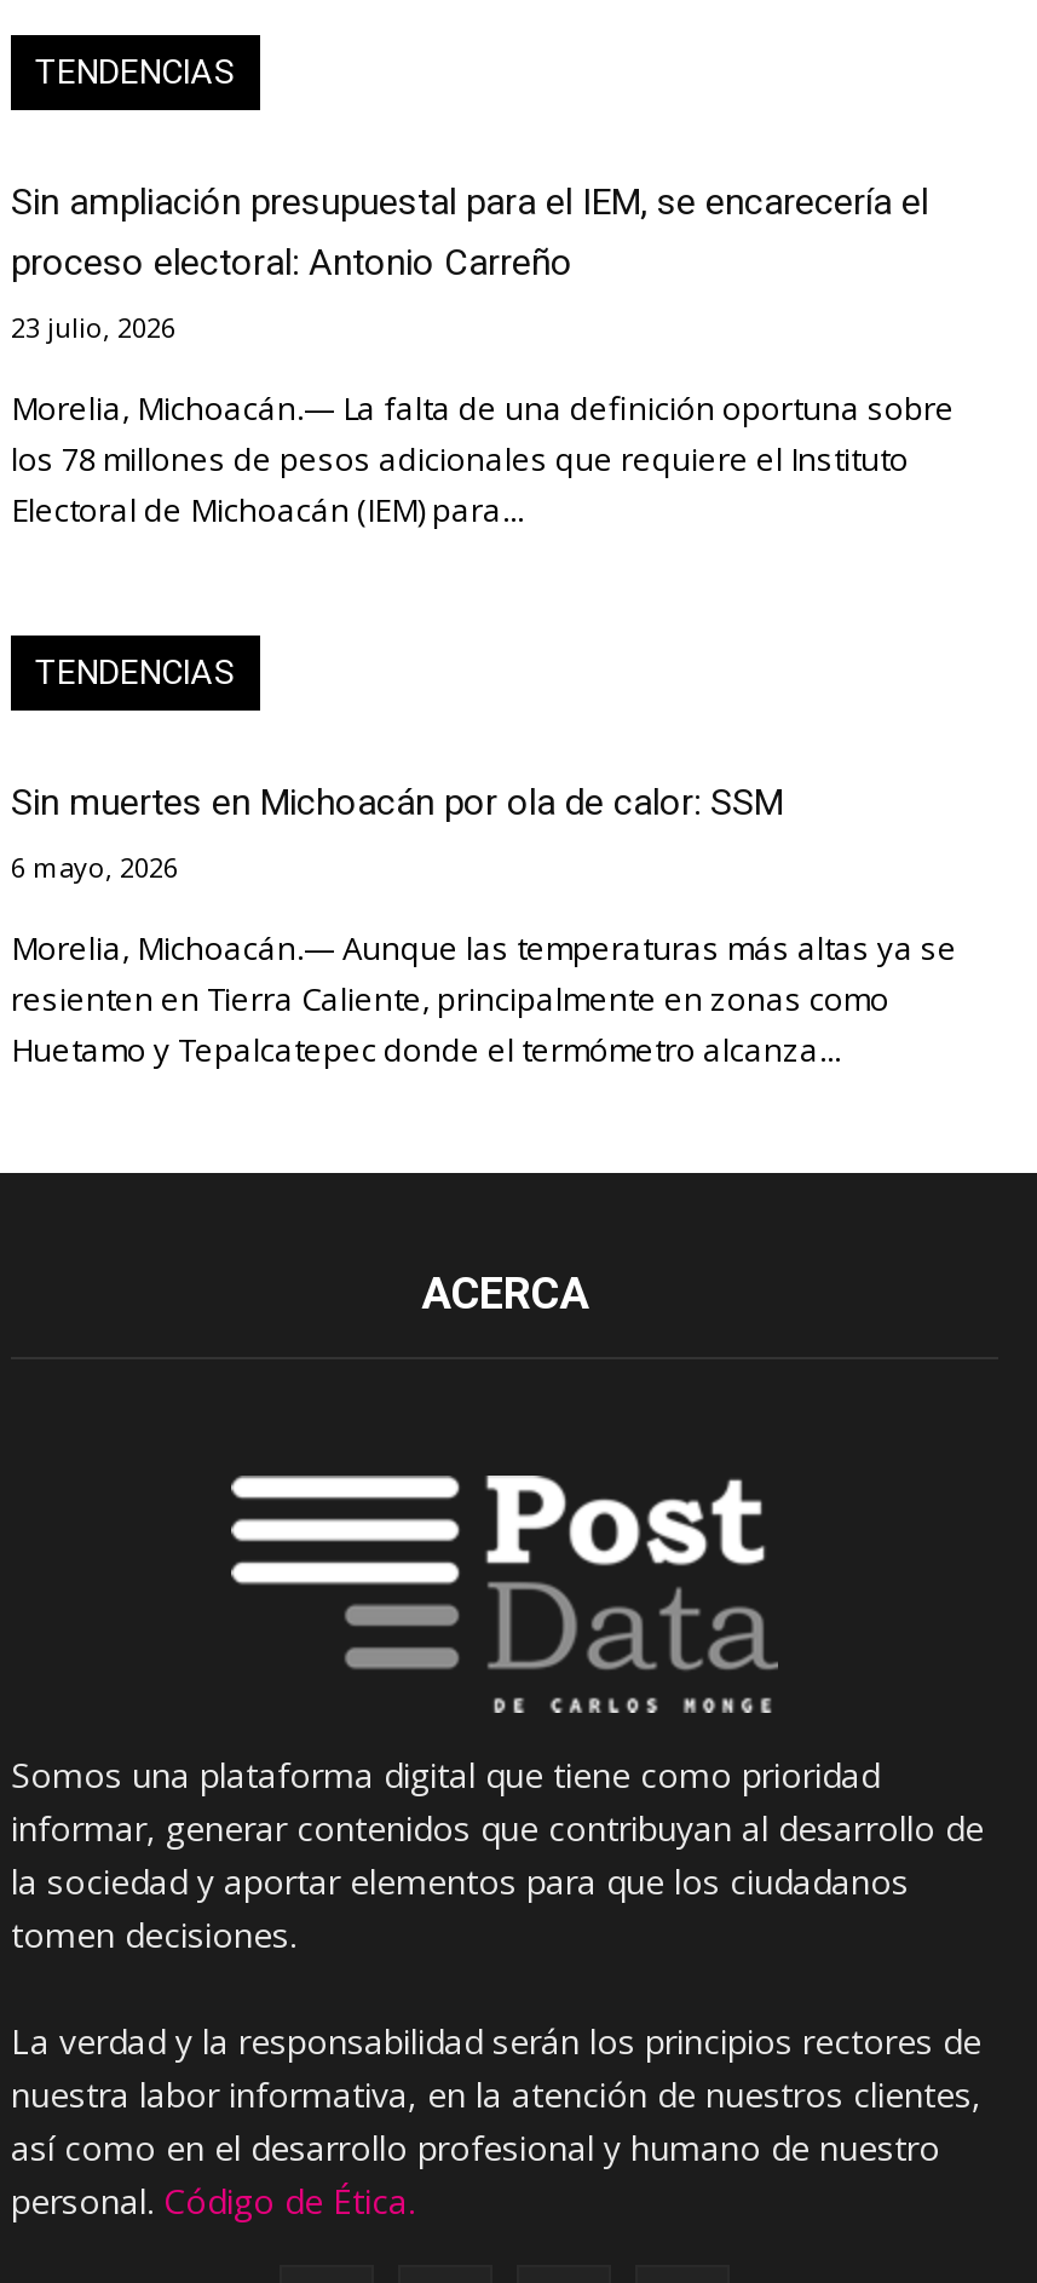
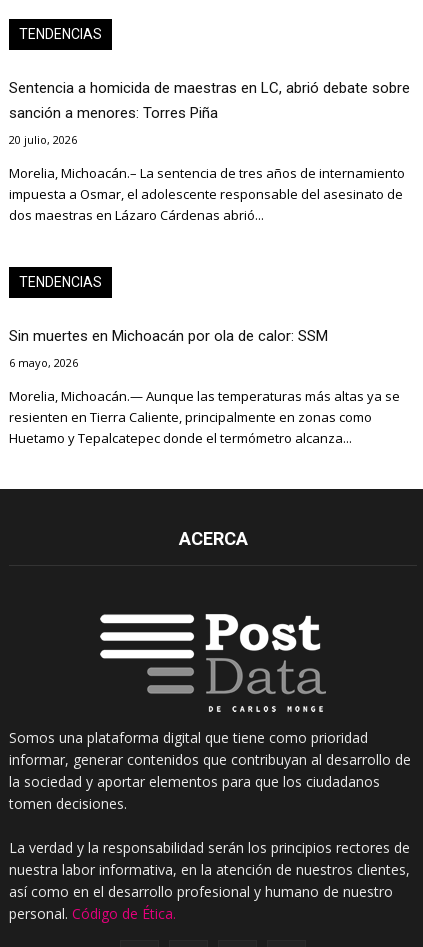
[11,180,928,284] Sin ampliación presupuestal para el IEM, se encarecería el | proceso electoral: Antonio Carreño -> [9,79,410,122] Sentencia a homicida de maestras en LC, abrió debate sobre | sanción a menores: Torres Piña
[11,308,175,345] 23 julio, 2026 -> [9,132,77,147] 20 julio, 2026
[11,386,955,531] Morelia, Michoacán.— La falta de una definición oportuna sobre | los 78 millones de pesos adicionales que requiere el Instituto | Electoral de Michoacán (IEM) para... -> [9,164,405,224] Morelia, Michoacán.– La sentencia de tres años de internamiento | impuesta a Osmar, el adolescente responsable del asesinato de | dos maestras en Lázaro Cárdenas abrió...

